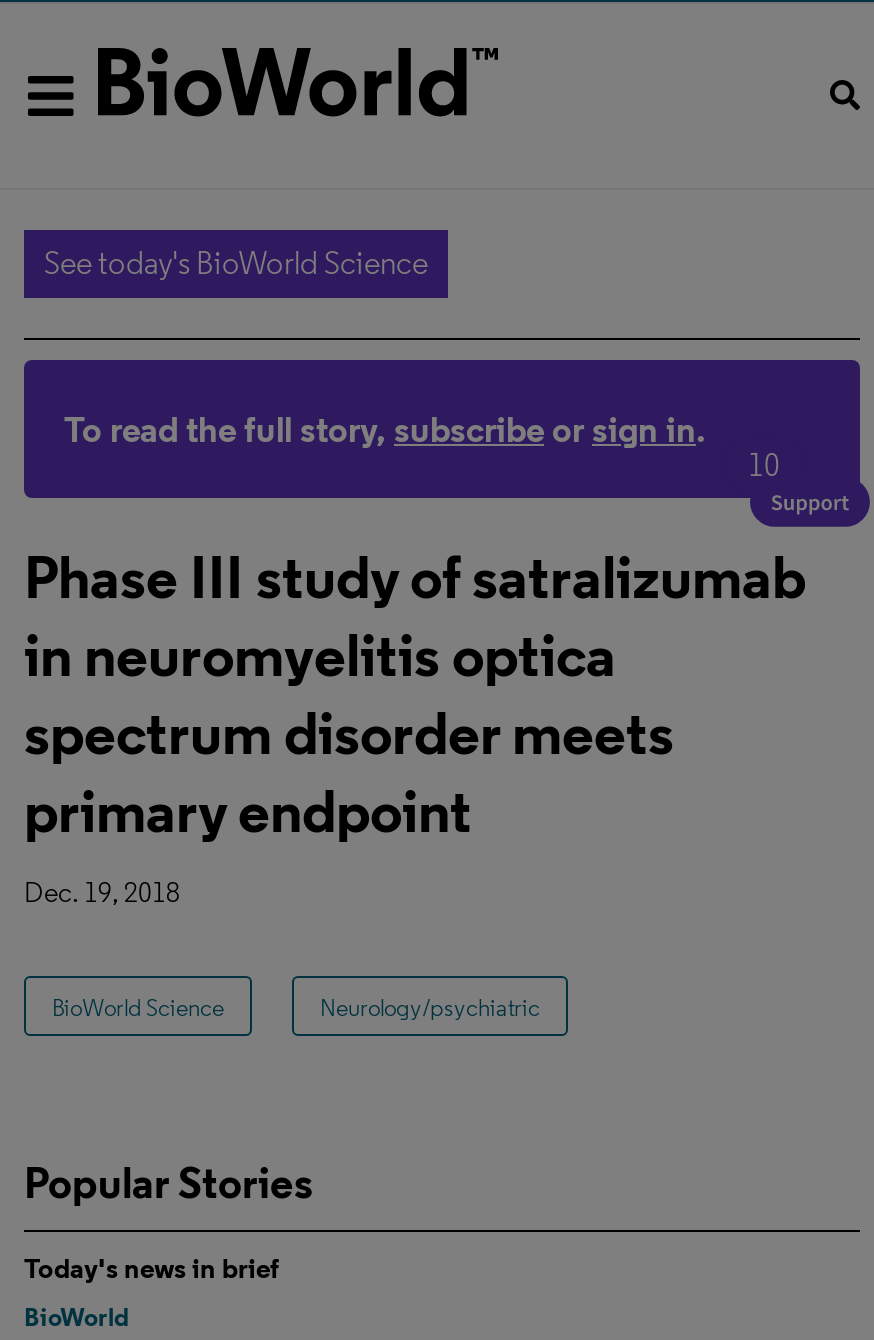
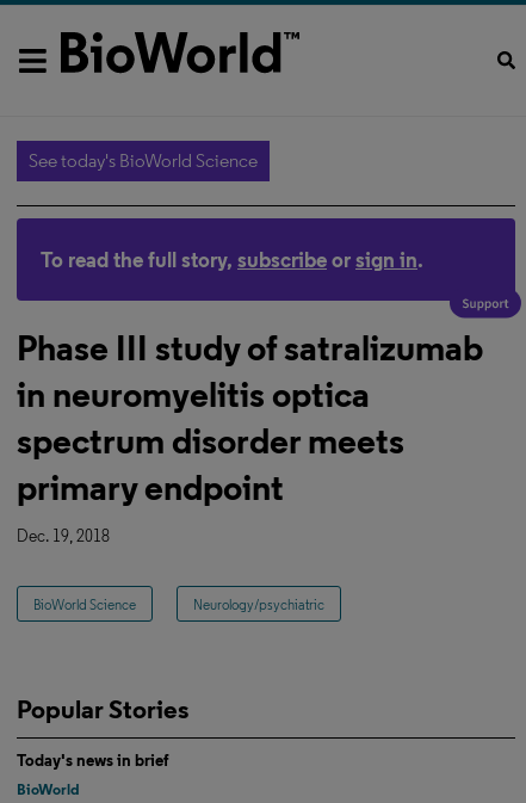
[748,446,780,484] 10 -> none

